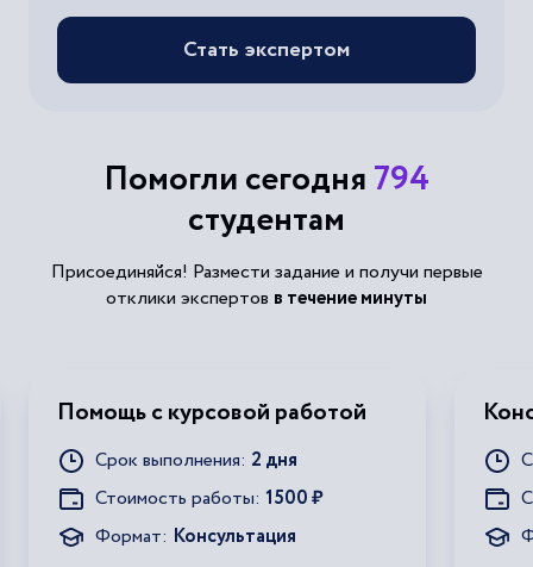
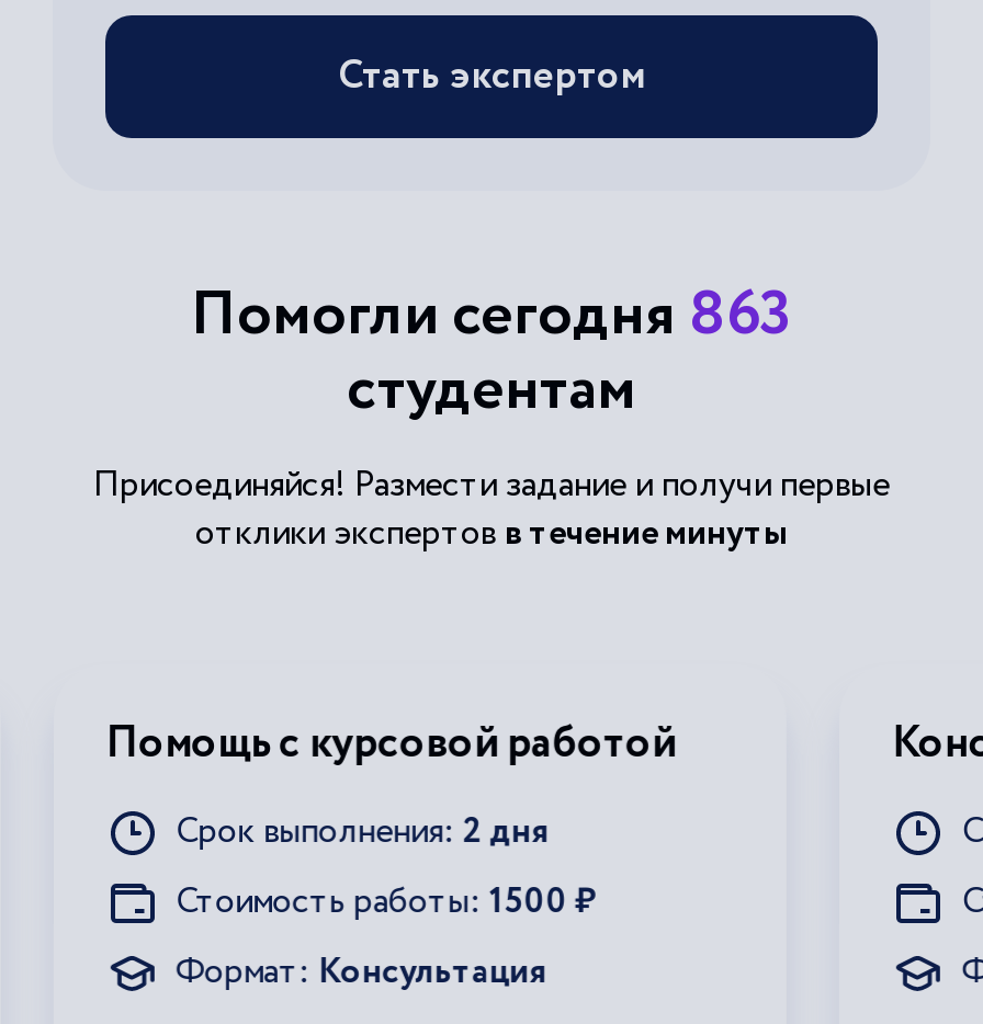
[104,154,429,204] Помогли сегодня 794 -> [191,269,792,361] Помогли сегодня 863

